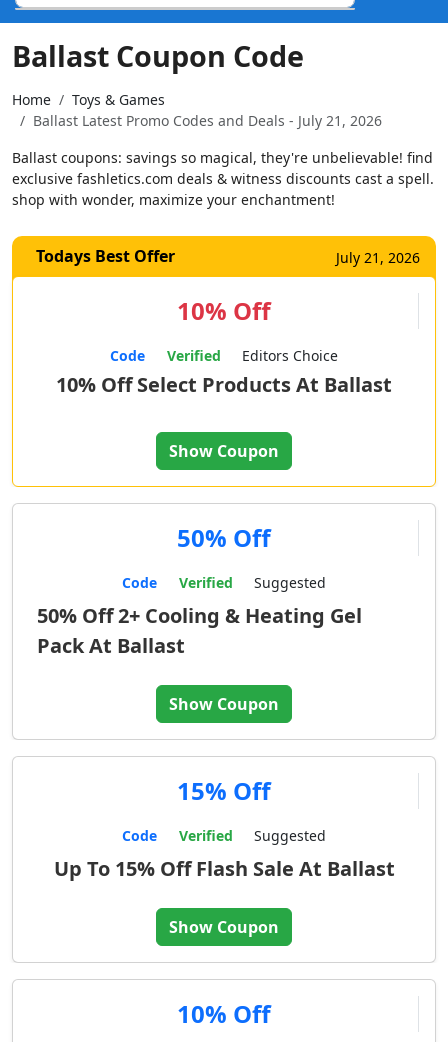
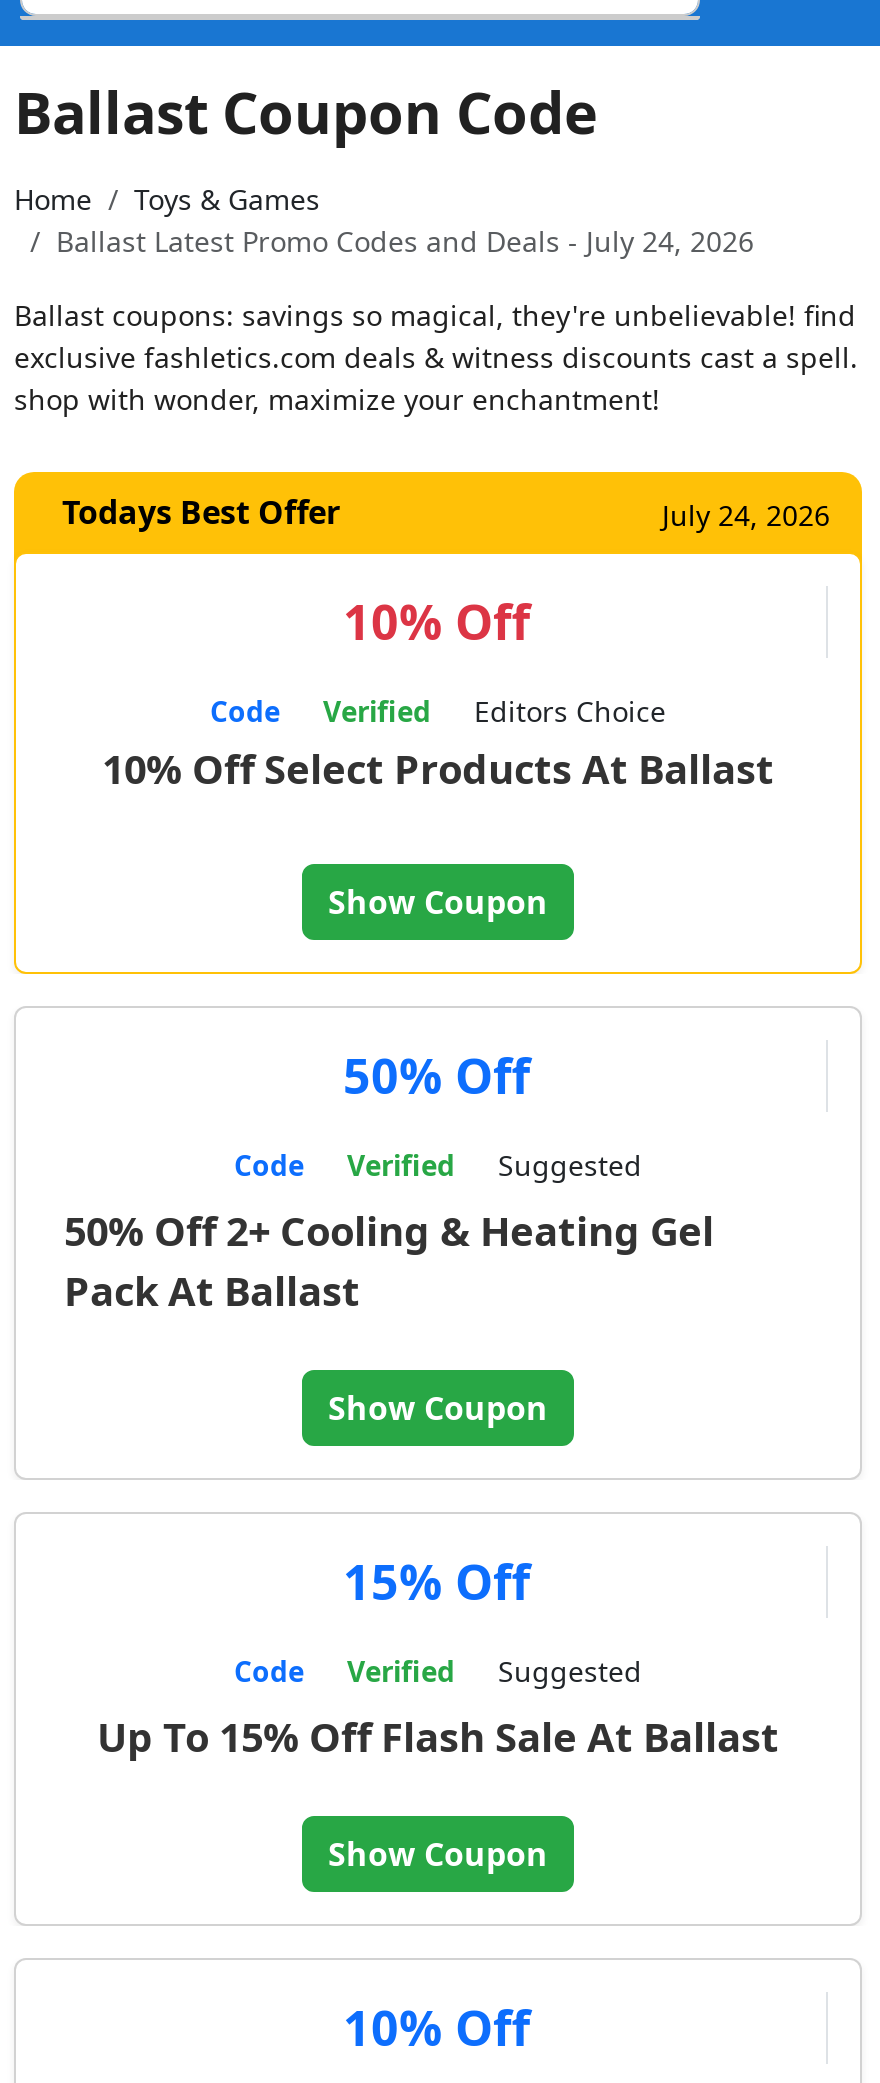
[33,111,382,130] Ballast Latest Promo Codes and Deals - July 21, 2026 -> [56,222,754,260] Ballast Latest Promo Codes and Deals - July 24, 2026
[336,248,420,267] July 21, 2026 -> [662,496,830,534] July 24, 2026

